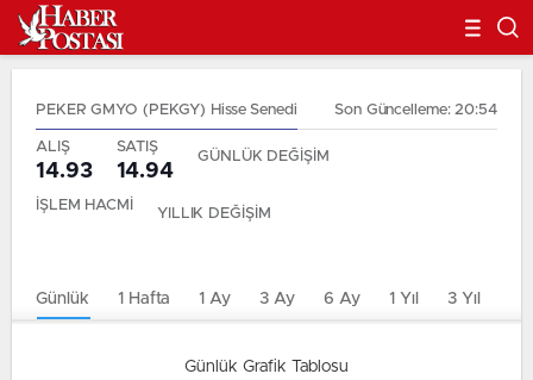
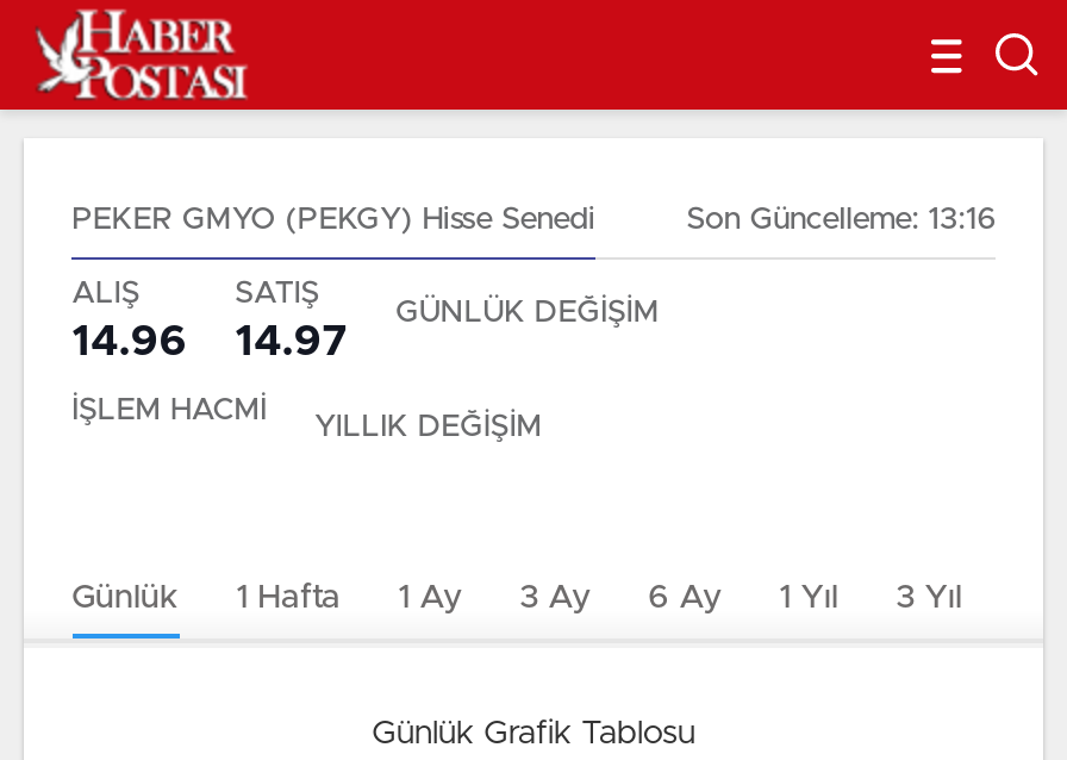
[334,102,497,118] Son Güncelleme: 20:54 -> [686,205,996,236] Son Güncelleme: 13:16
[36,161,92,182] 14.93 -> [71,322,187,365] 14.96
[116,161,174,182] 14.94 -> [235,322,348,365] 14.97

